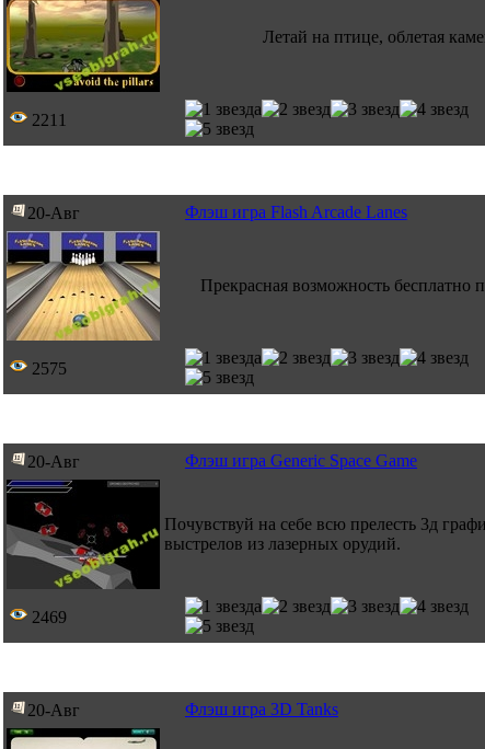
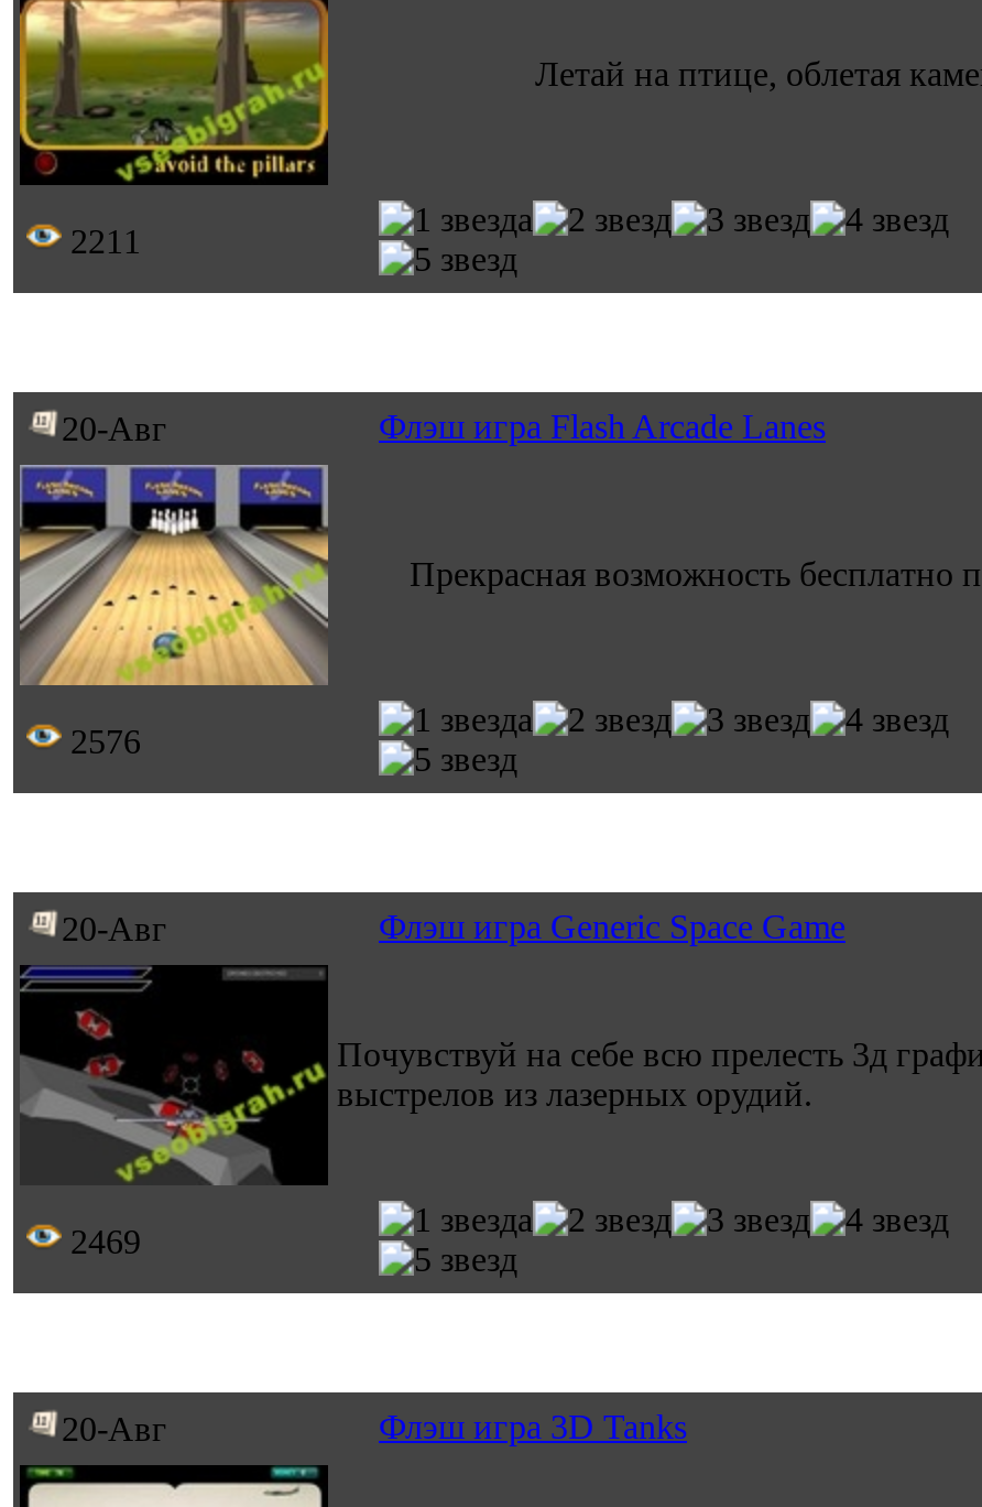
[27,359,67,377] 2575 -> [62,722,141,759] 2576

